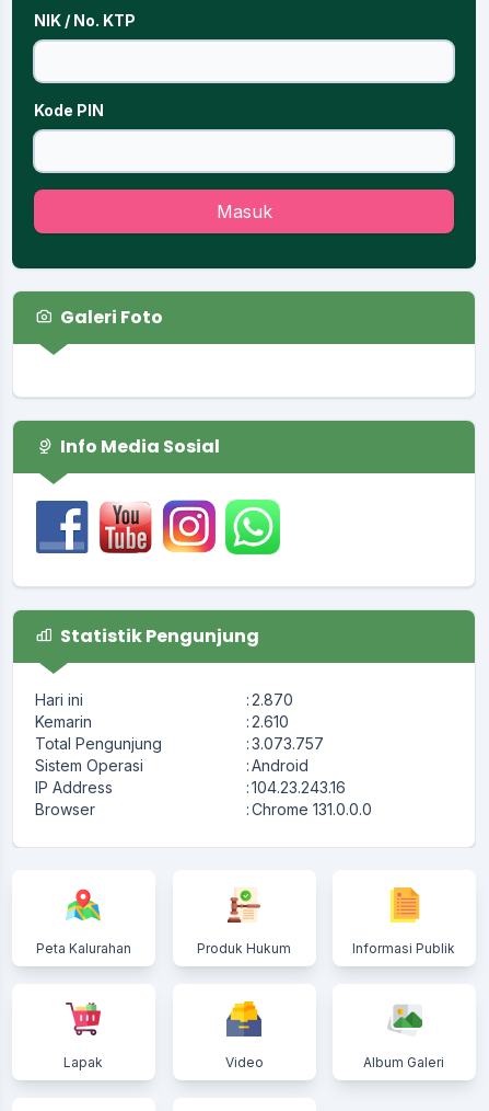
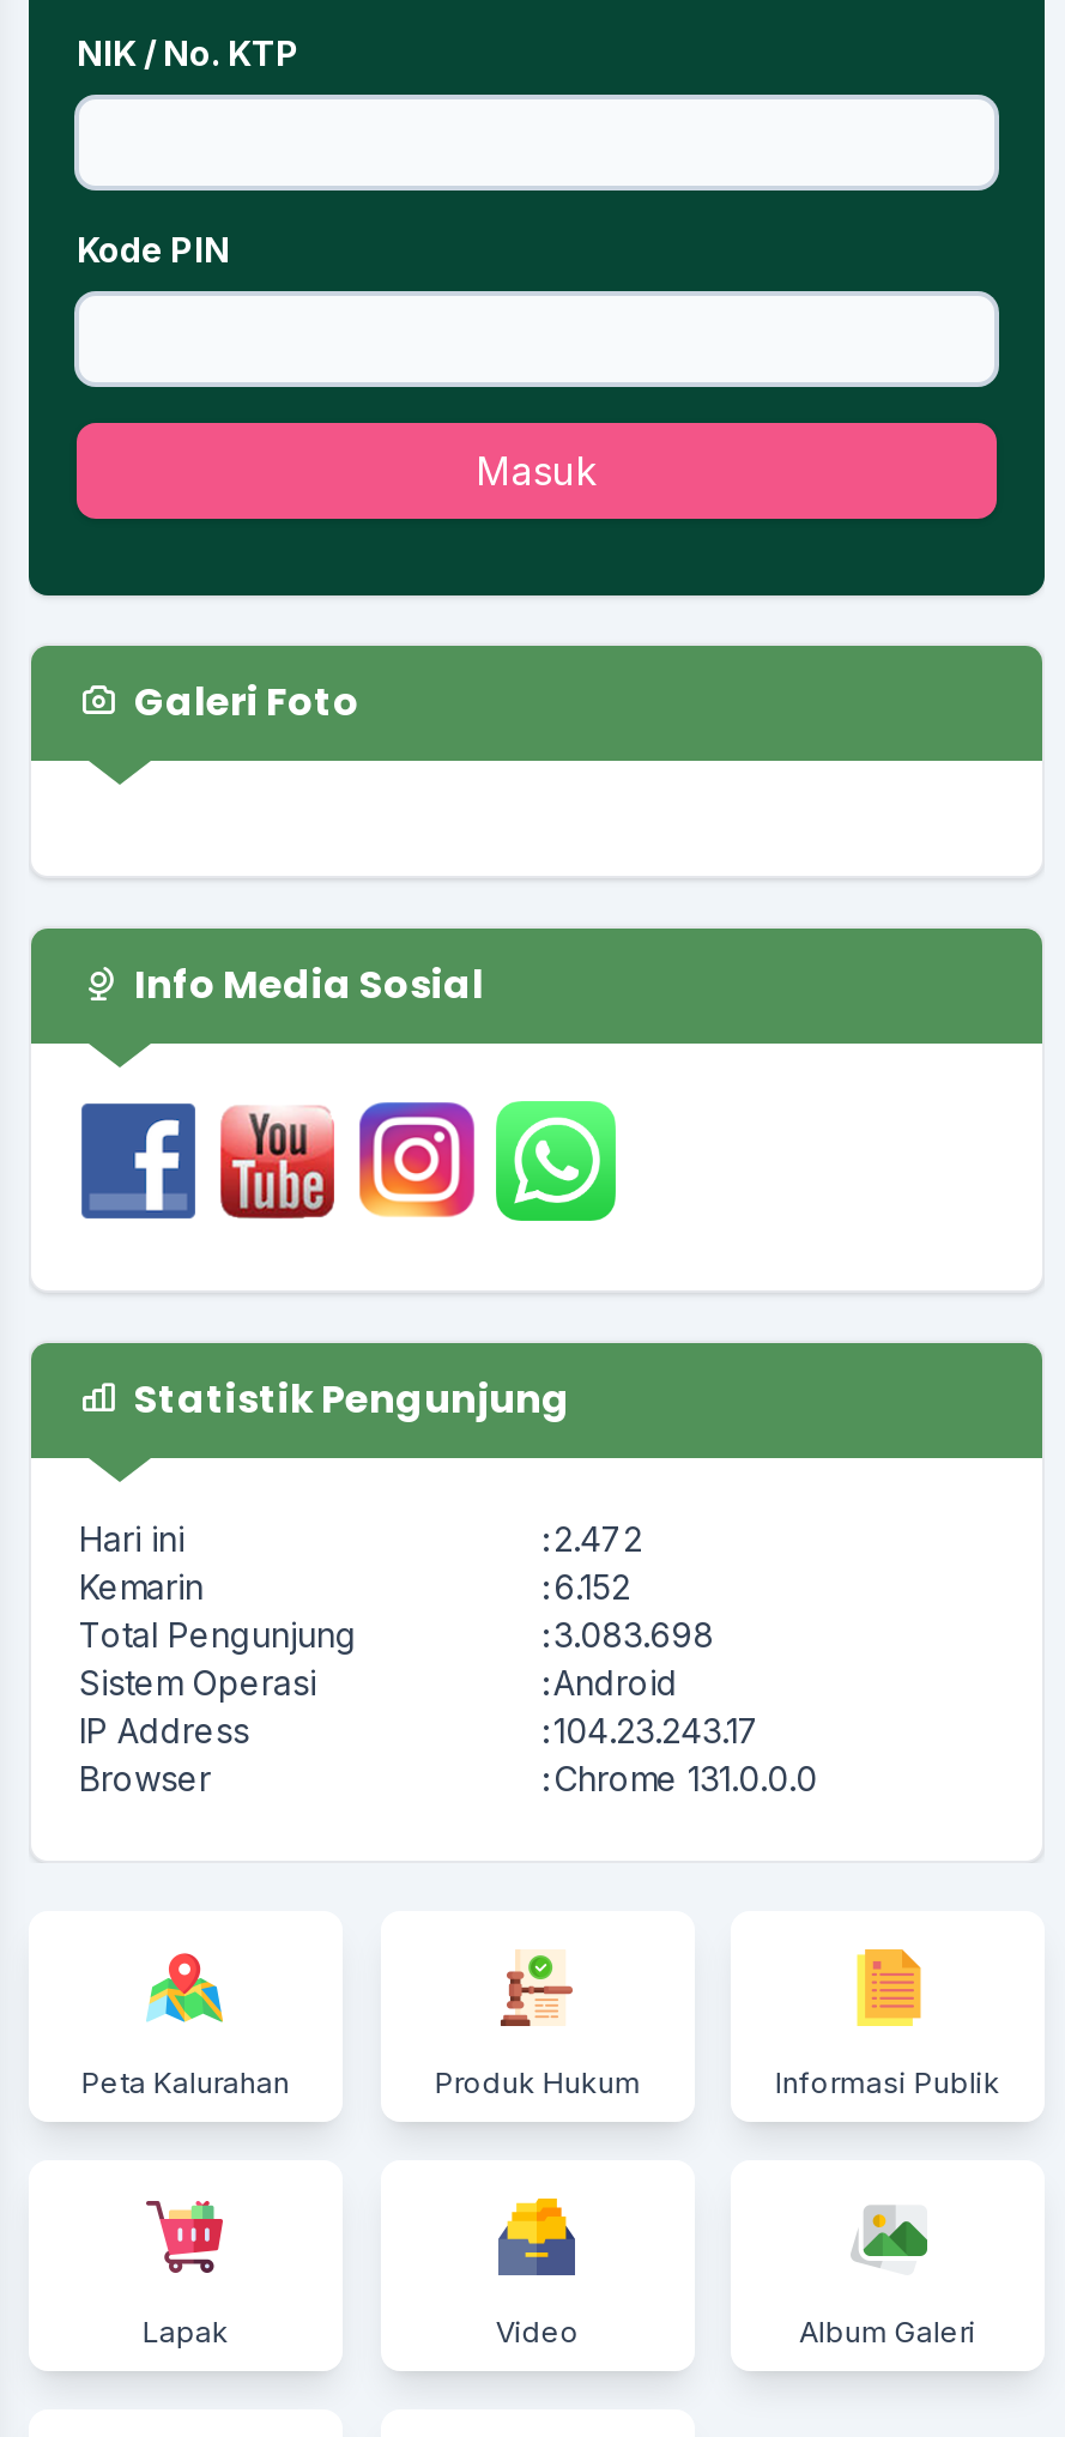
[246,691,293,709] : 2.870 -> [541,1519,642,1560] : 2.472
[246,713,289,731] : 2.610 -> [541,1567,630,1608] : 6.152
[246,735,324,753] : 3.073.757 -> [541,1615,714,1656] : 3.083.698
[246,778,346,797] : 104.23.243.16 -> [541,1711,760,1752] : 104.23.243.17

